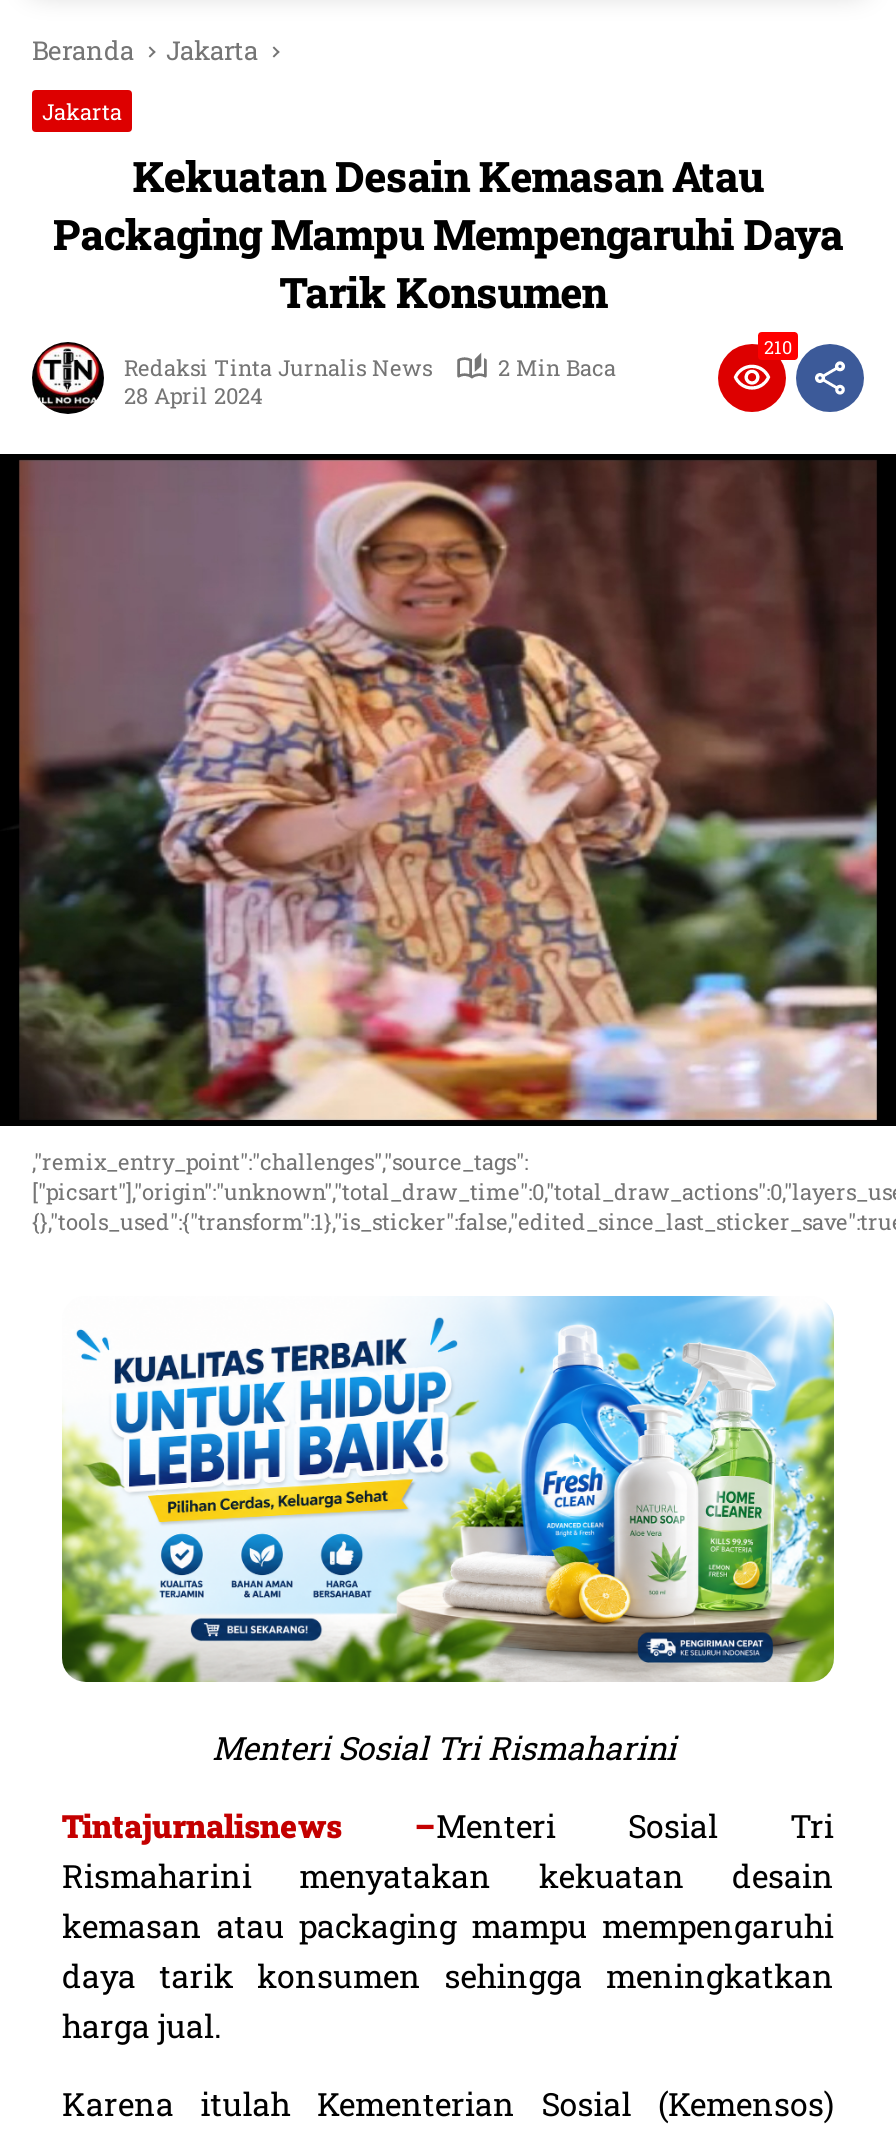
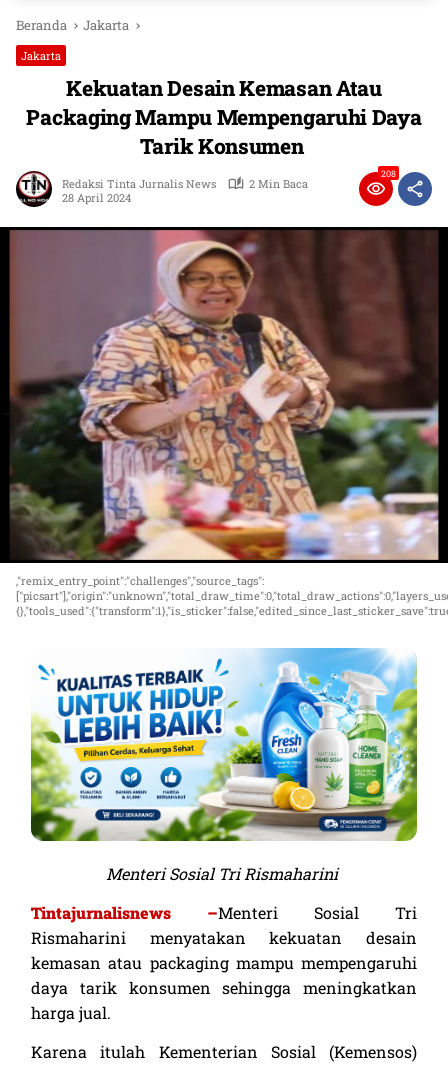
[764,336,792,358] 210 -> [381,168,396,179] 208

